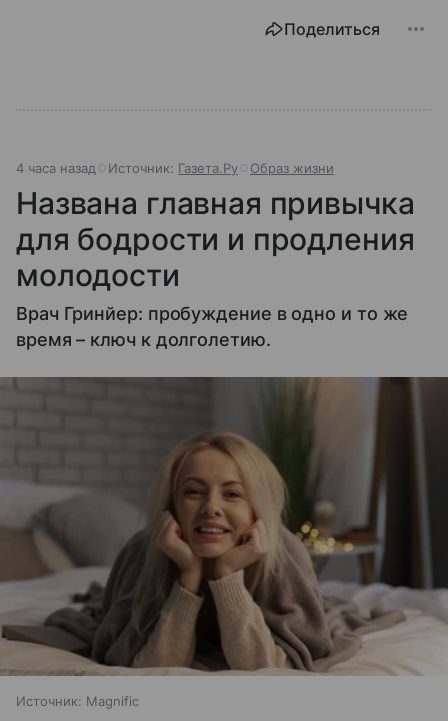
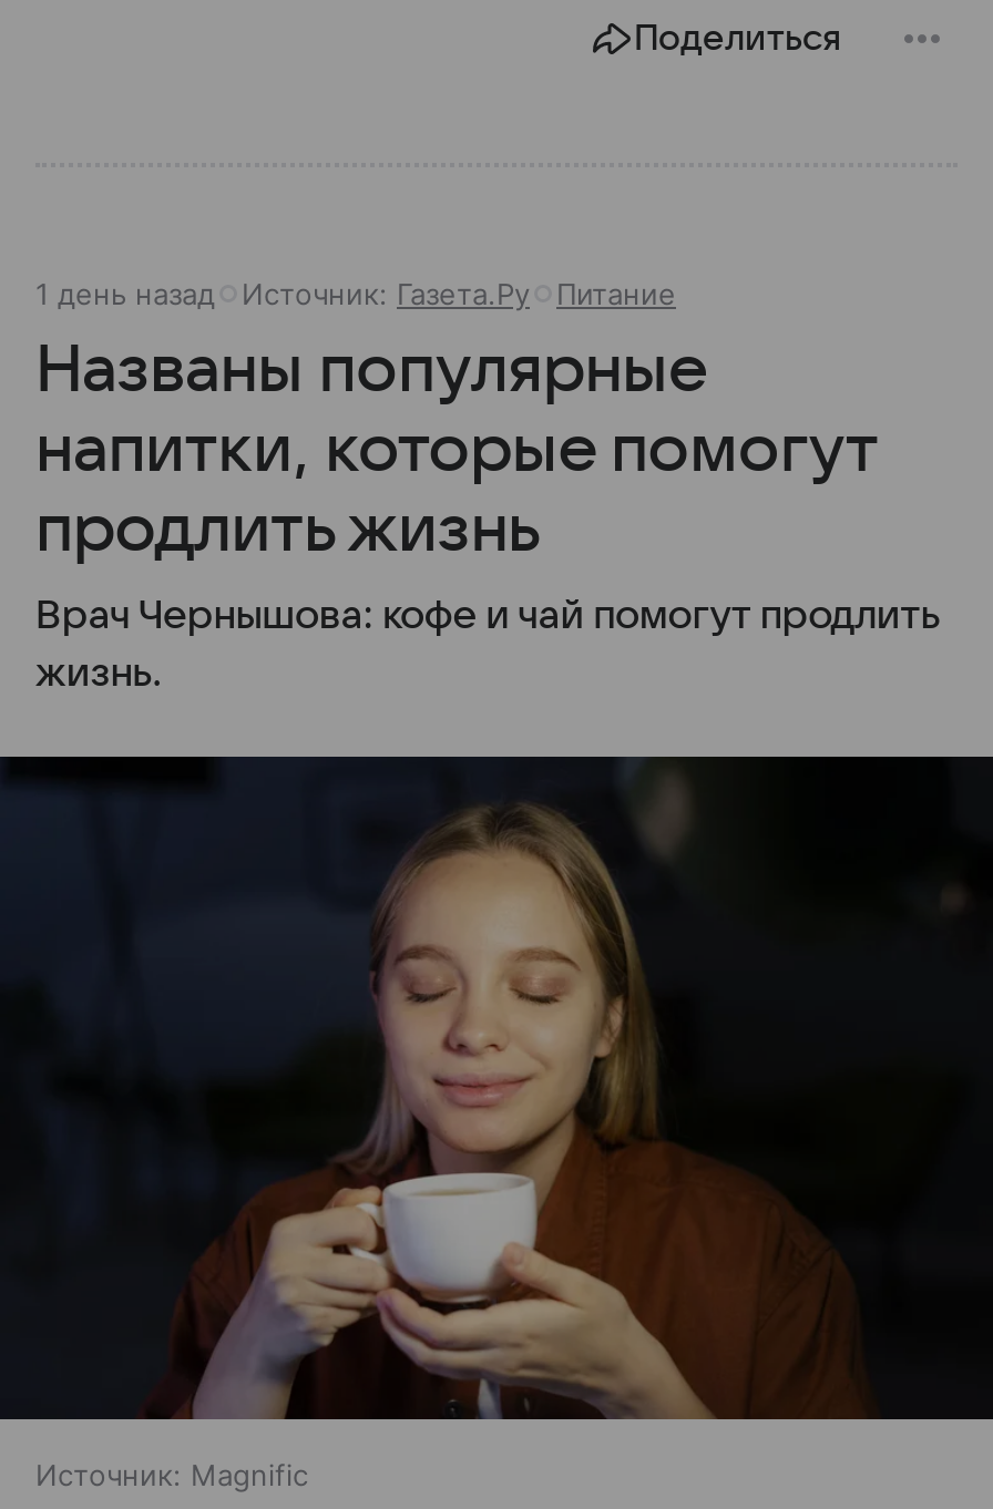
[16,160,96,176] 4 часа назад -> [35,277,215,312] 1 день назад
[16,160,414,350] Образ жизни | Названа главная привычка | для бодрости и продления | молодости | Врач Гринйер: пробуждение в одно и то же | время – ключ к долголетию. -> [35,277,940,696] Питание | Названы популярные | напитки, которые помогут | продлить жизнь | Врач Чернышова: кофе и чай помогут продлить | жизнь.
[3,376,445,676] [image] -> [7,754,986,1421] [image]

